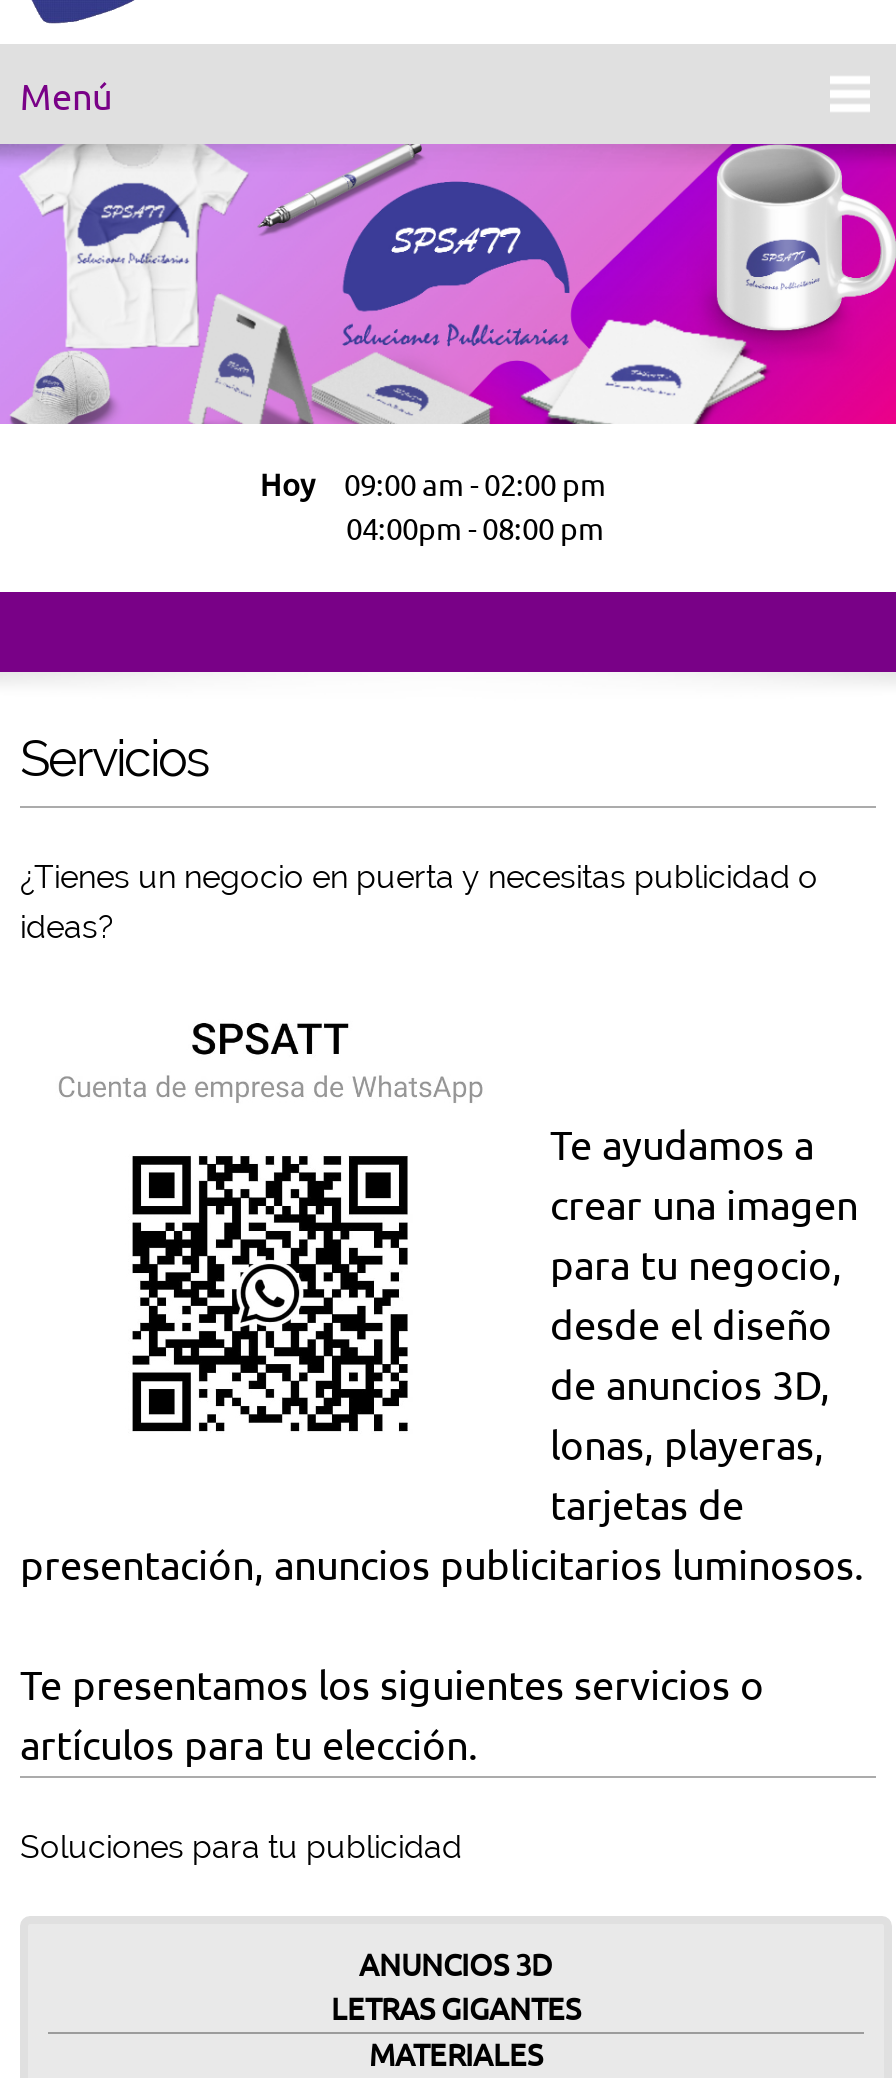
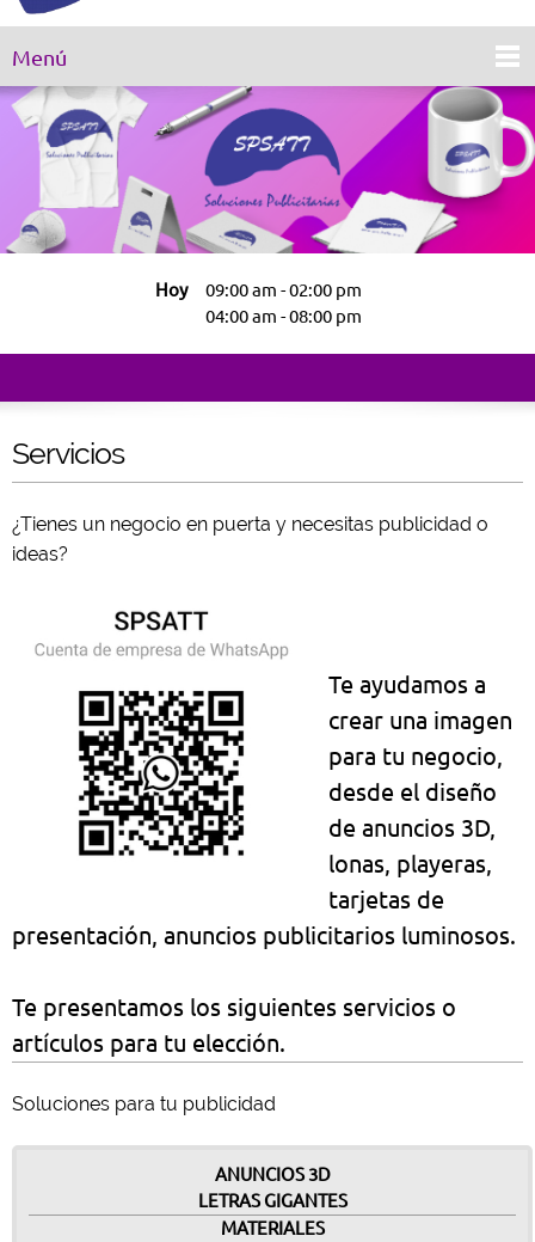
[346,512,604,546] 04:00pm - 08:00 pm -> [205,306,362,326] 04:00 am - 08:00 pm

